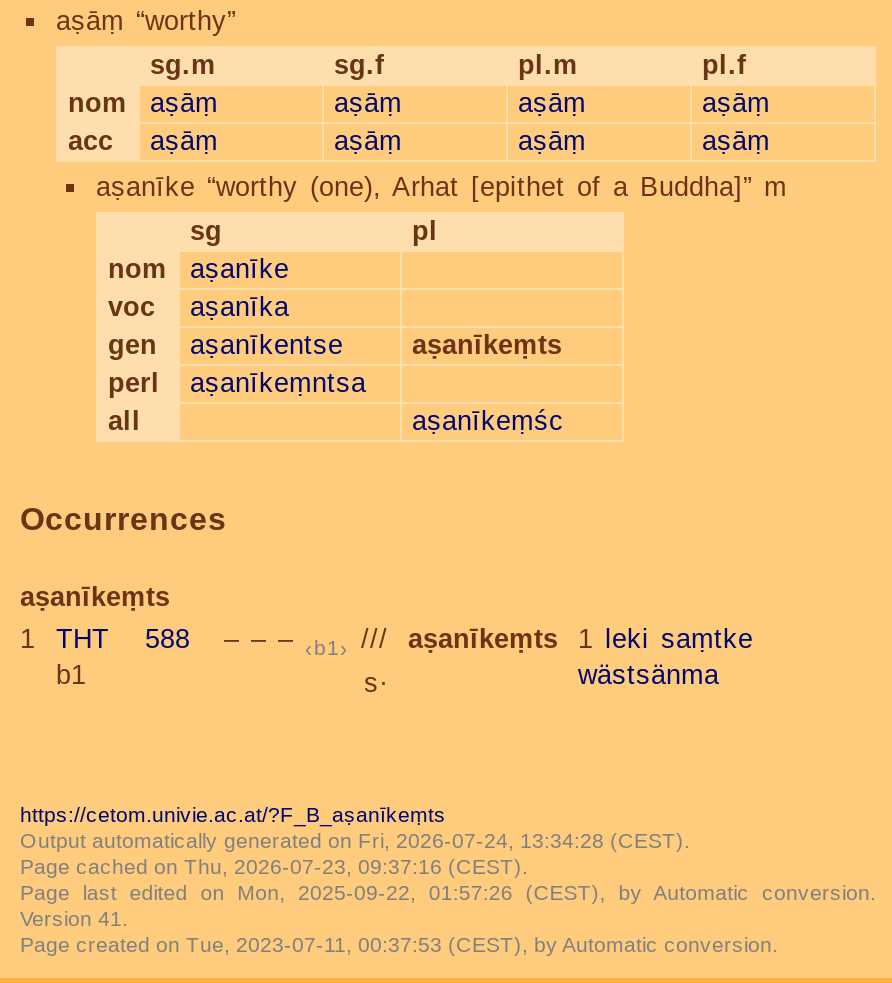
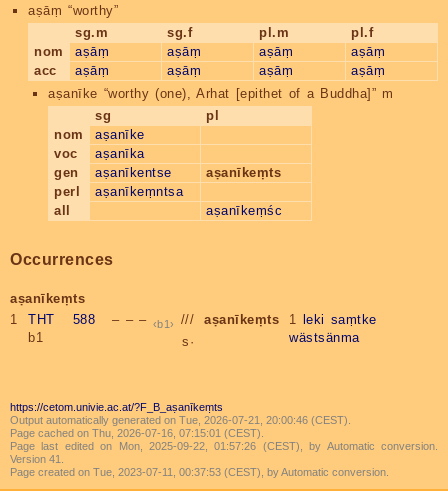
[20,829,690,853] Output automatically generated on Fri, 2026-07-24, 13:34:28 (CEST). -> [10,414,351,426] Output automatically generated on Tue, 2026-07-21, 20:00:46 (CEST).
[20,855,528,879] Page cached on Thu, 2026-07-23, 09:37:16 (CEST). -> [10,427,264,439] Page cached on Thu, 2026-07-16, 07:15:01 (CEST).

